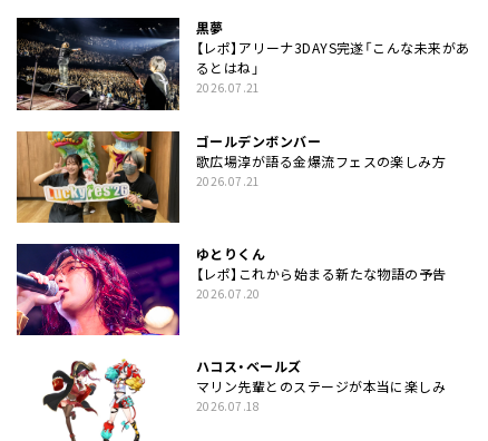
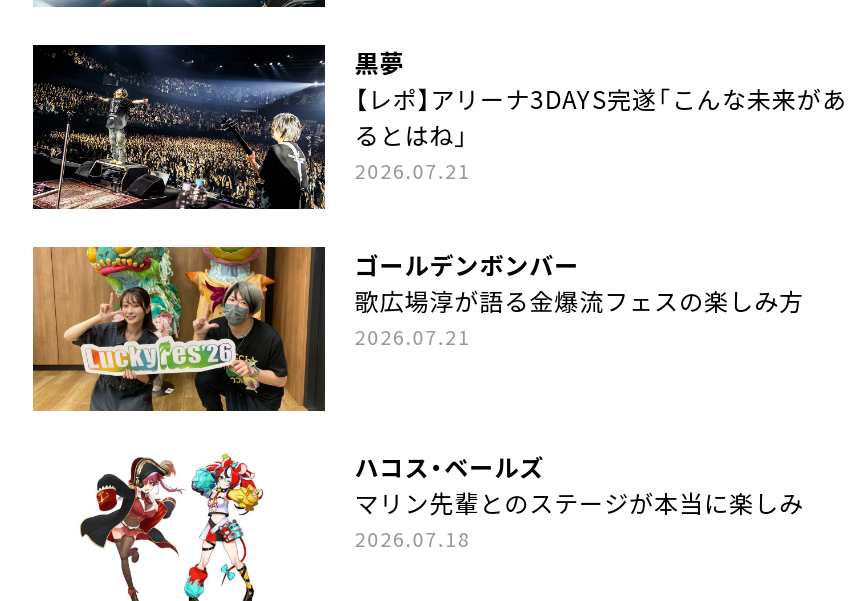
[16,243,447,336] [image] | ゆとりくん | 【レポ】これから始まる新たな物語の予告 | 2026.07.20 -> none

